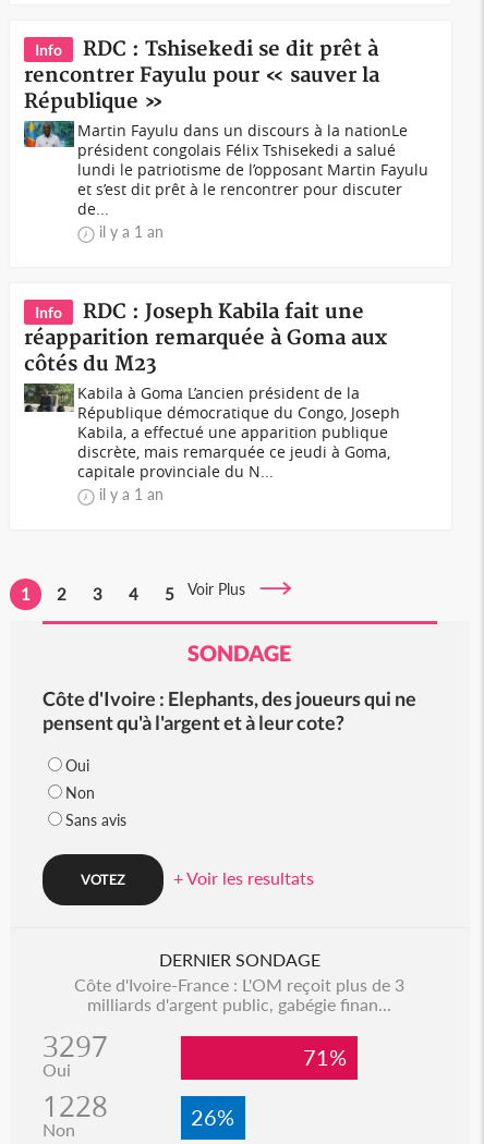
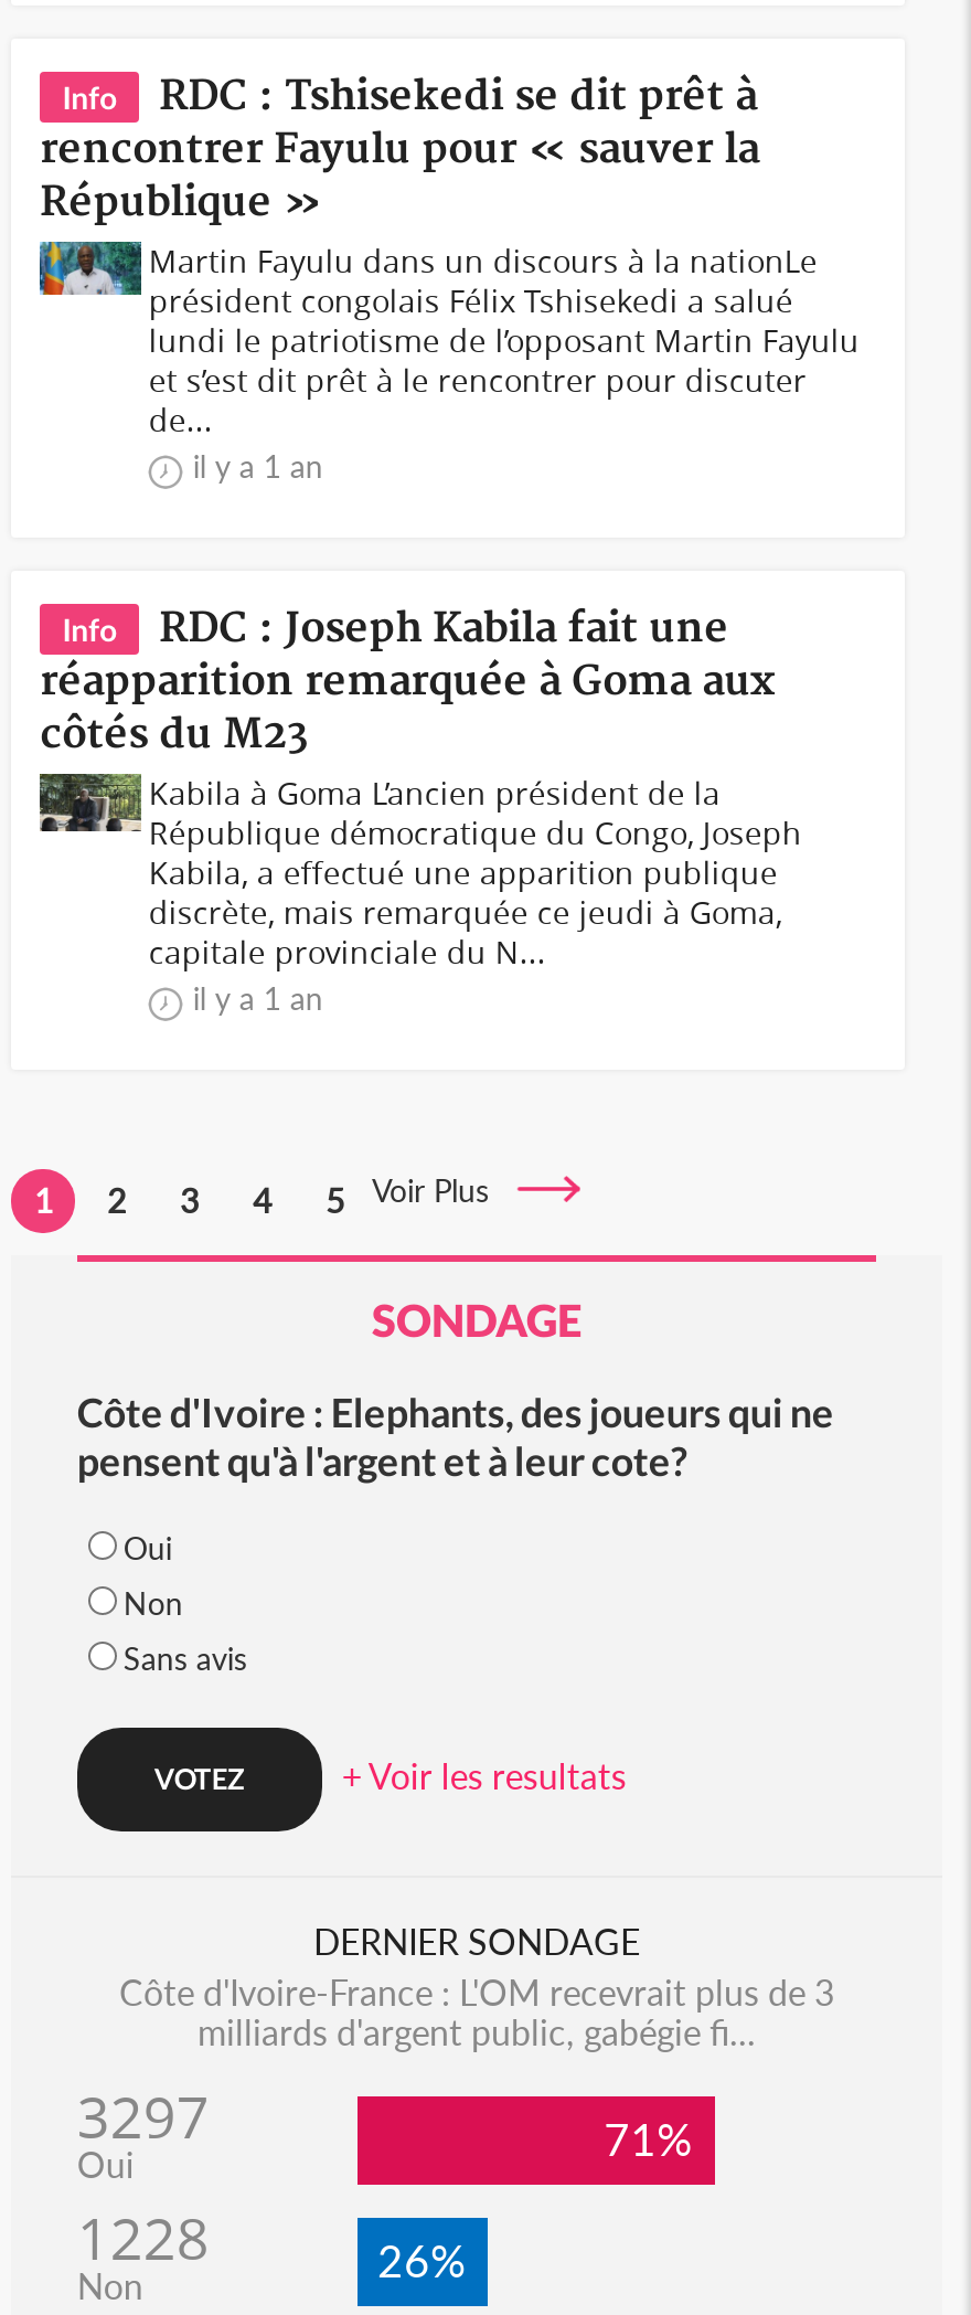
[75,974,405,995] Côte d'Ivoire-France : L'OM reçoit plus de 3 -> [119,1971,834,2013] Côte d'Ivoire-France : L'OM recevrait plus de 3
[88,994,392,1014] milliards d'argent public, gabégie finan... -> [198,2010,756,2052] milliards d'argent public, gabégie fi...

